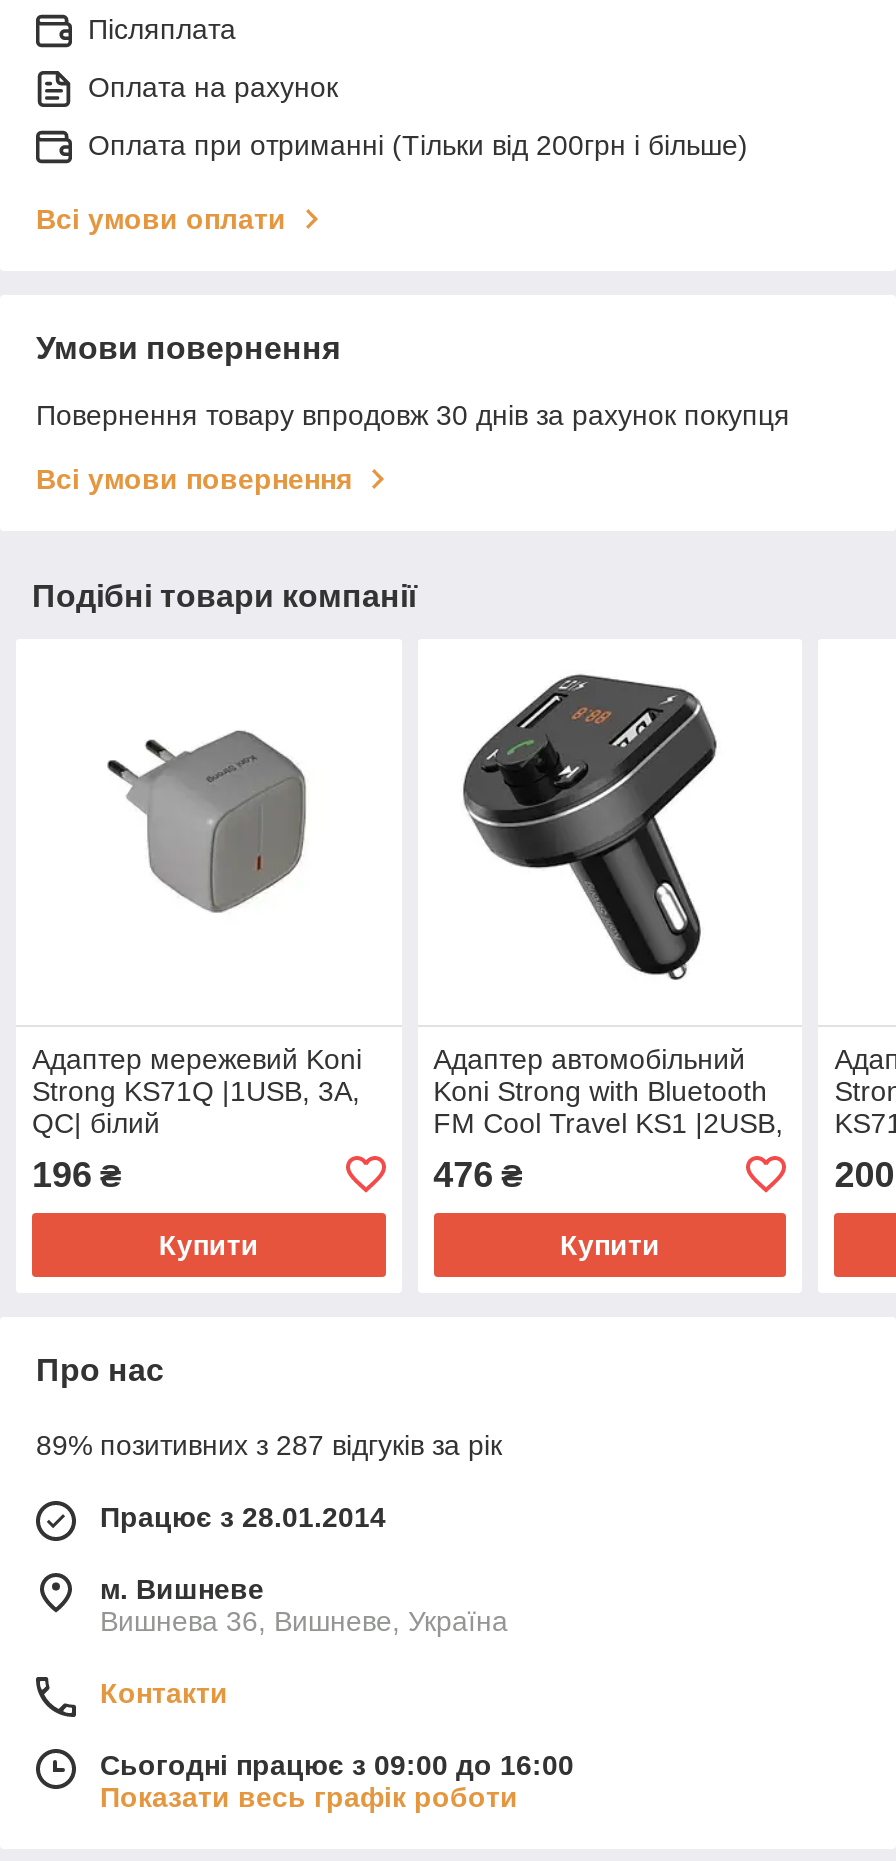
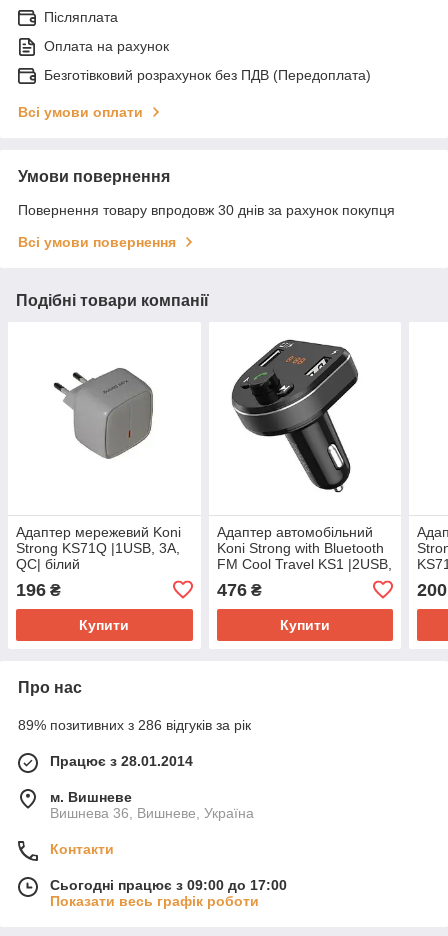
[88,129,748,161] Оплата при отриманні (Тільки від 200грн і більше) -> [44,67,371,83] Безготівковий розрахунок без ПДВ (Передоплата)
[36,1429,502,1461] 89% позитивних з 287 відгуків за рік -> [18,717,251,733] 89% позитивних з 286 відгуків за рік
[100,1749,574,1781] Сьогодні працює з 09:00 до 16:00 -> [50,877,287,893] Сьогодні працює з 09:00 до 17:00

